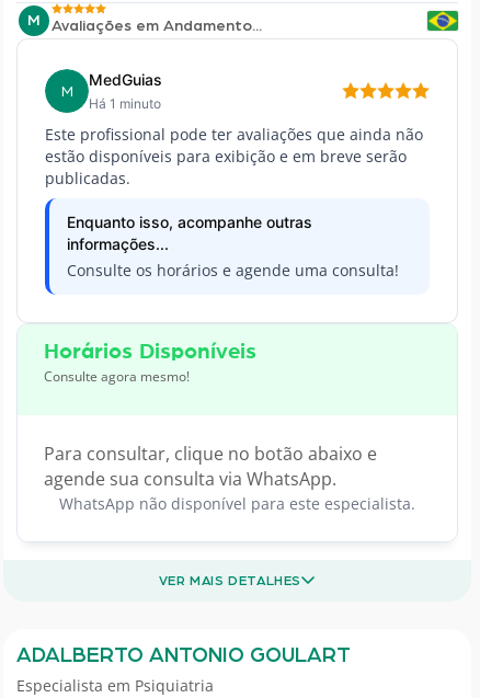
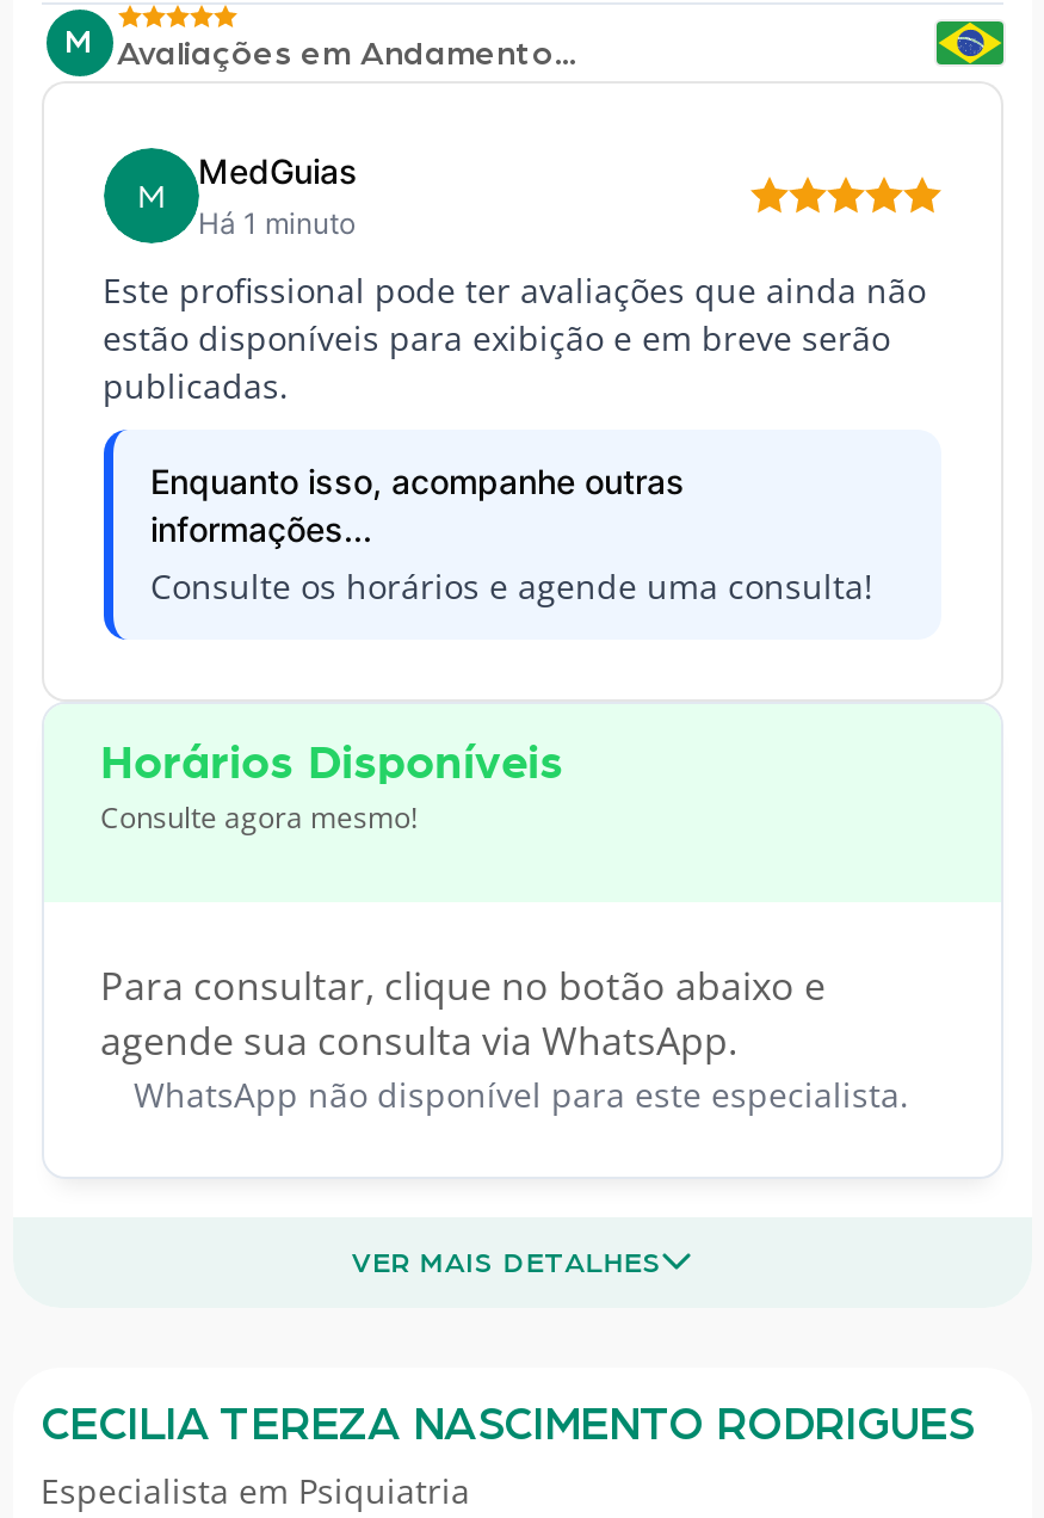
[16,645,350,666] ADALBERTO ANTONIO GOULART -> [41,1403,974,1449] CECILIA TEREZA NASCIMENTO RODRIGUES

